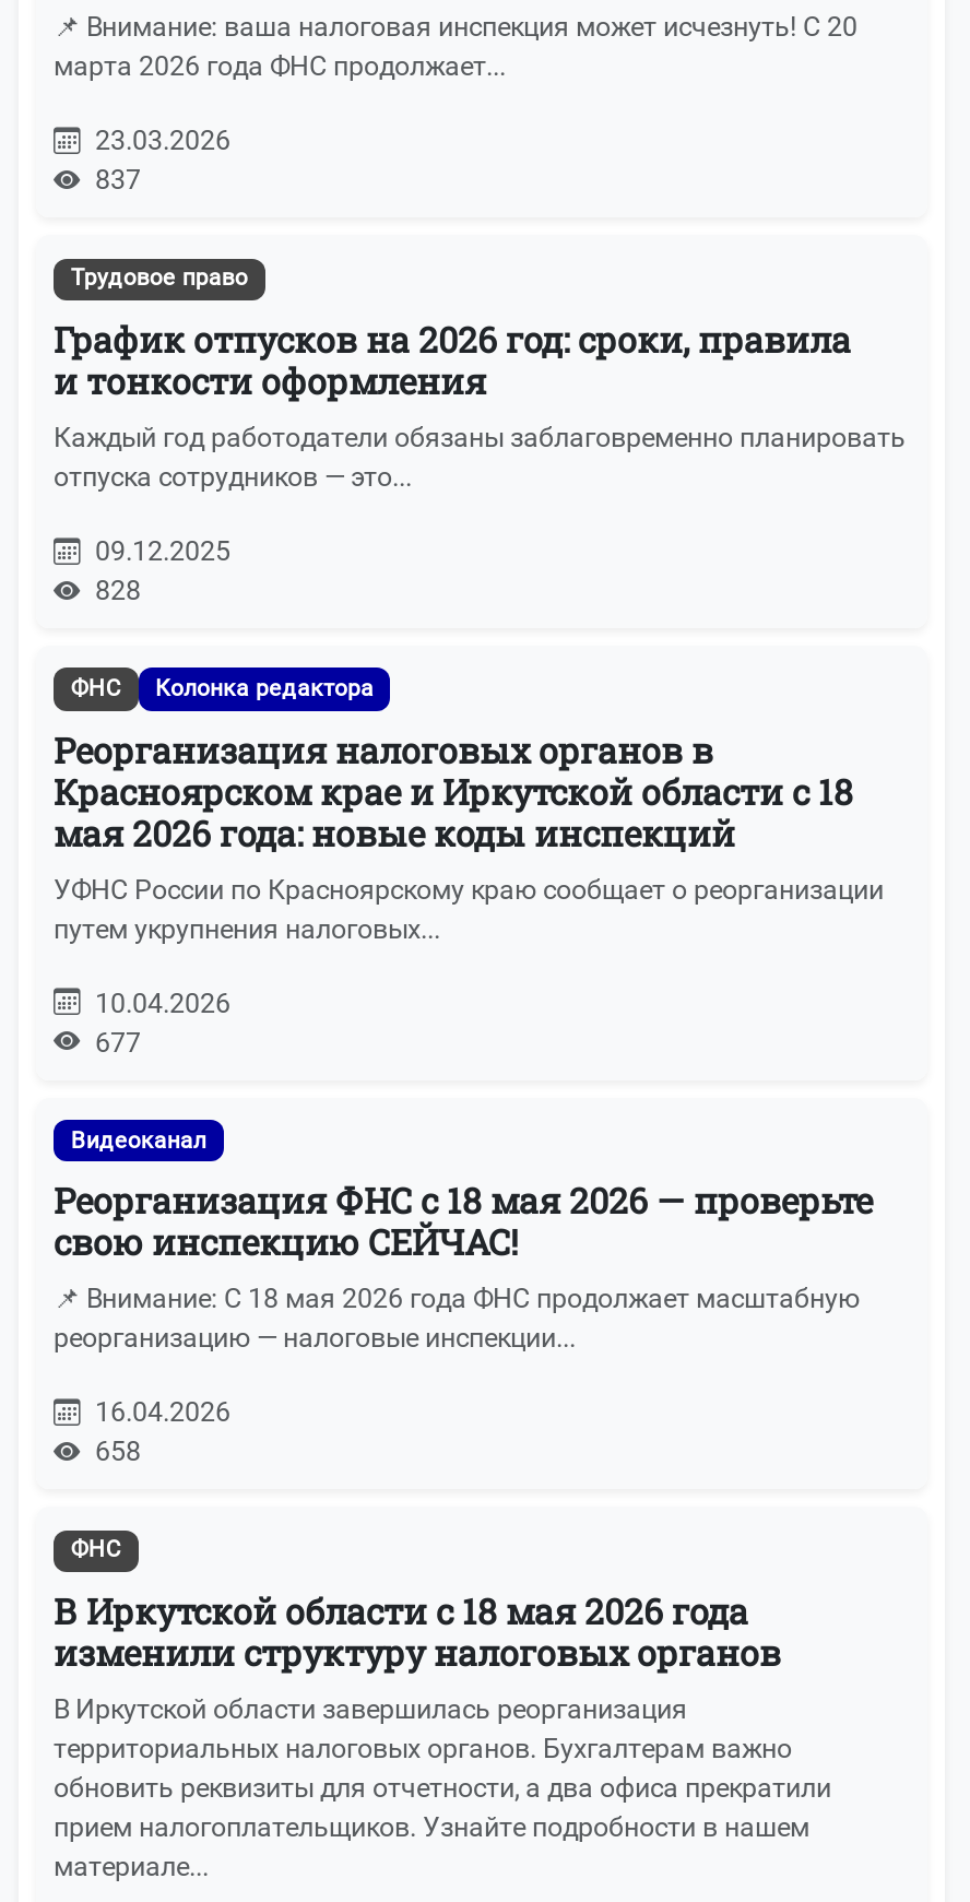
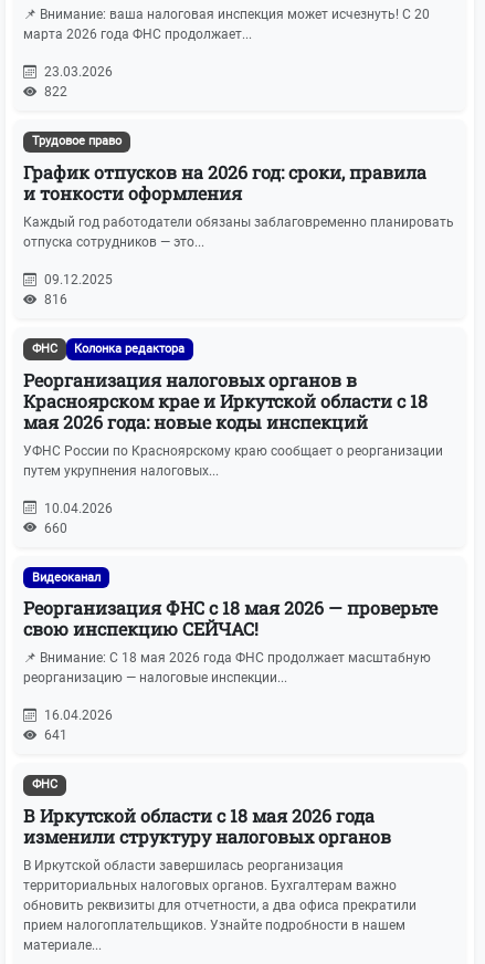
[88,166,141,196] 837 -> [41,84,67,100] 822
[88,576,141,606] 828 -> [41,292,67,307] 816
[88,1027,141,1058] 677 -> [41,520,67,536] 660
[88,1437,141,1468] 658 -> [41,728,67,743] 641

